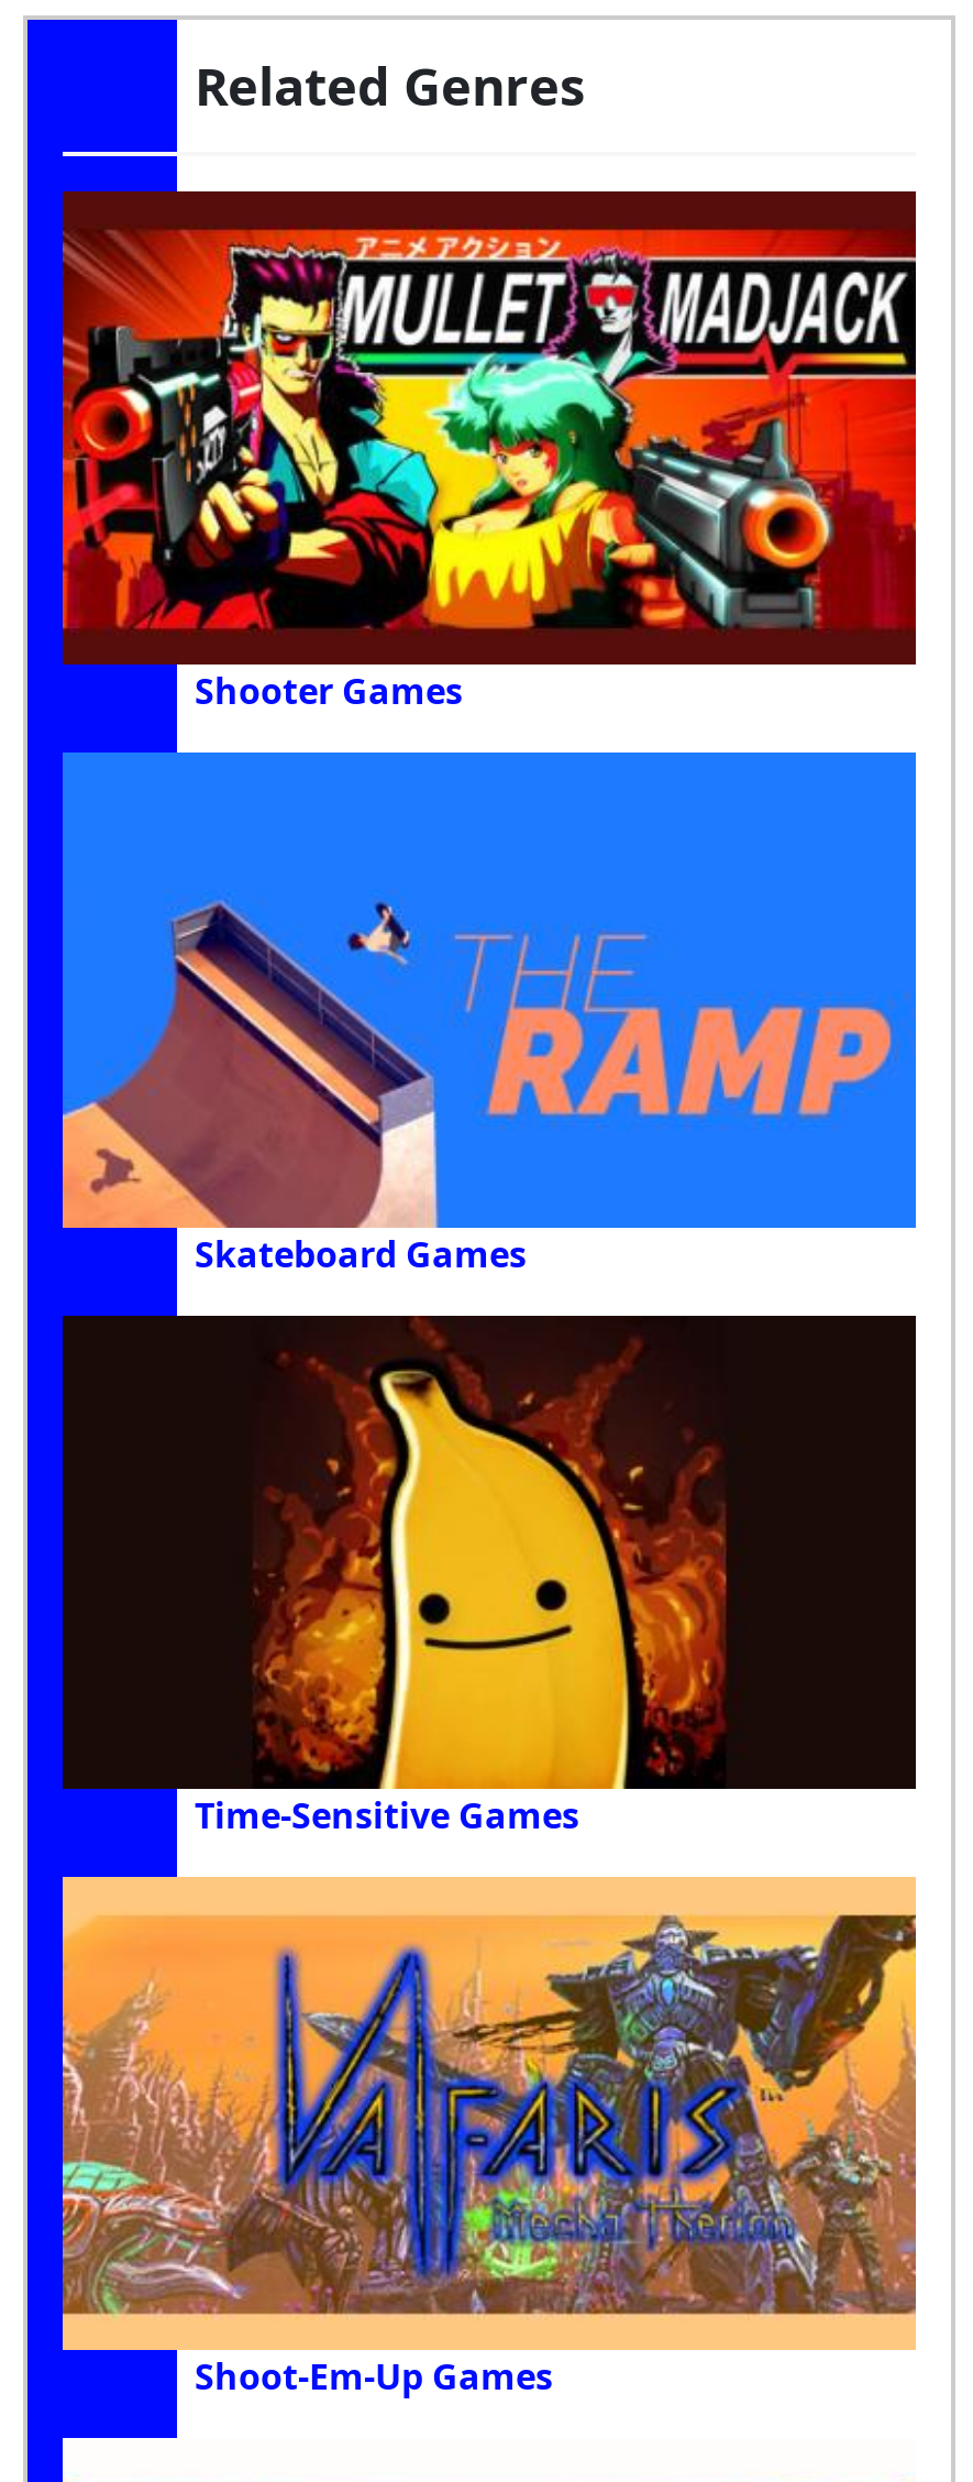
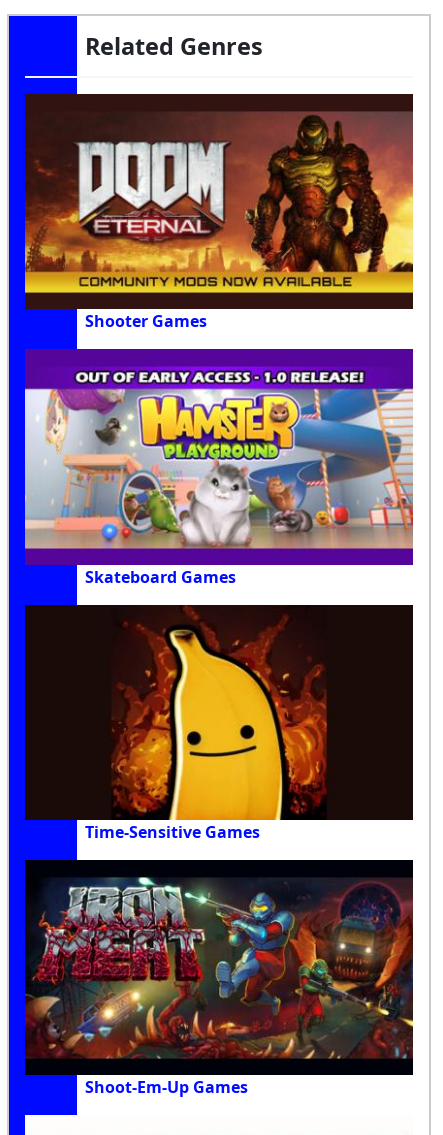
[60,194,918,662] [image] -> [24,95,414,308] [image]
[60,750,918,1230] [image] -> [24,348,414,566] [image]
[60,1875,918,2352] [image] -> [24,859,414,1076] [image]

